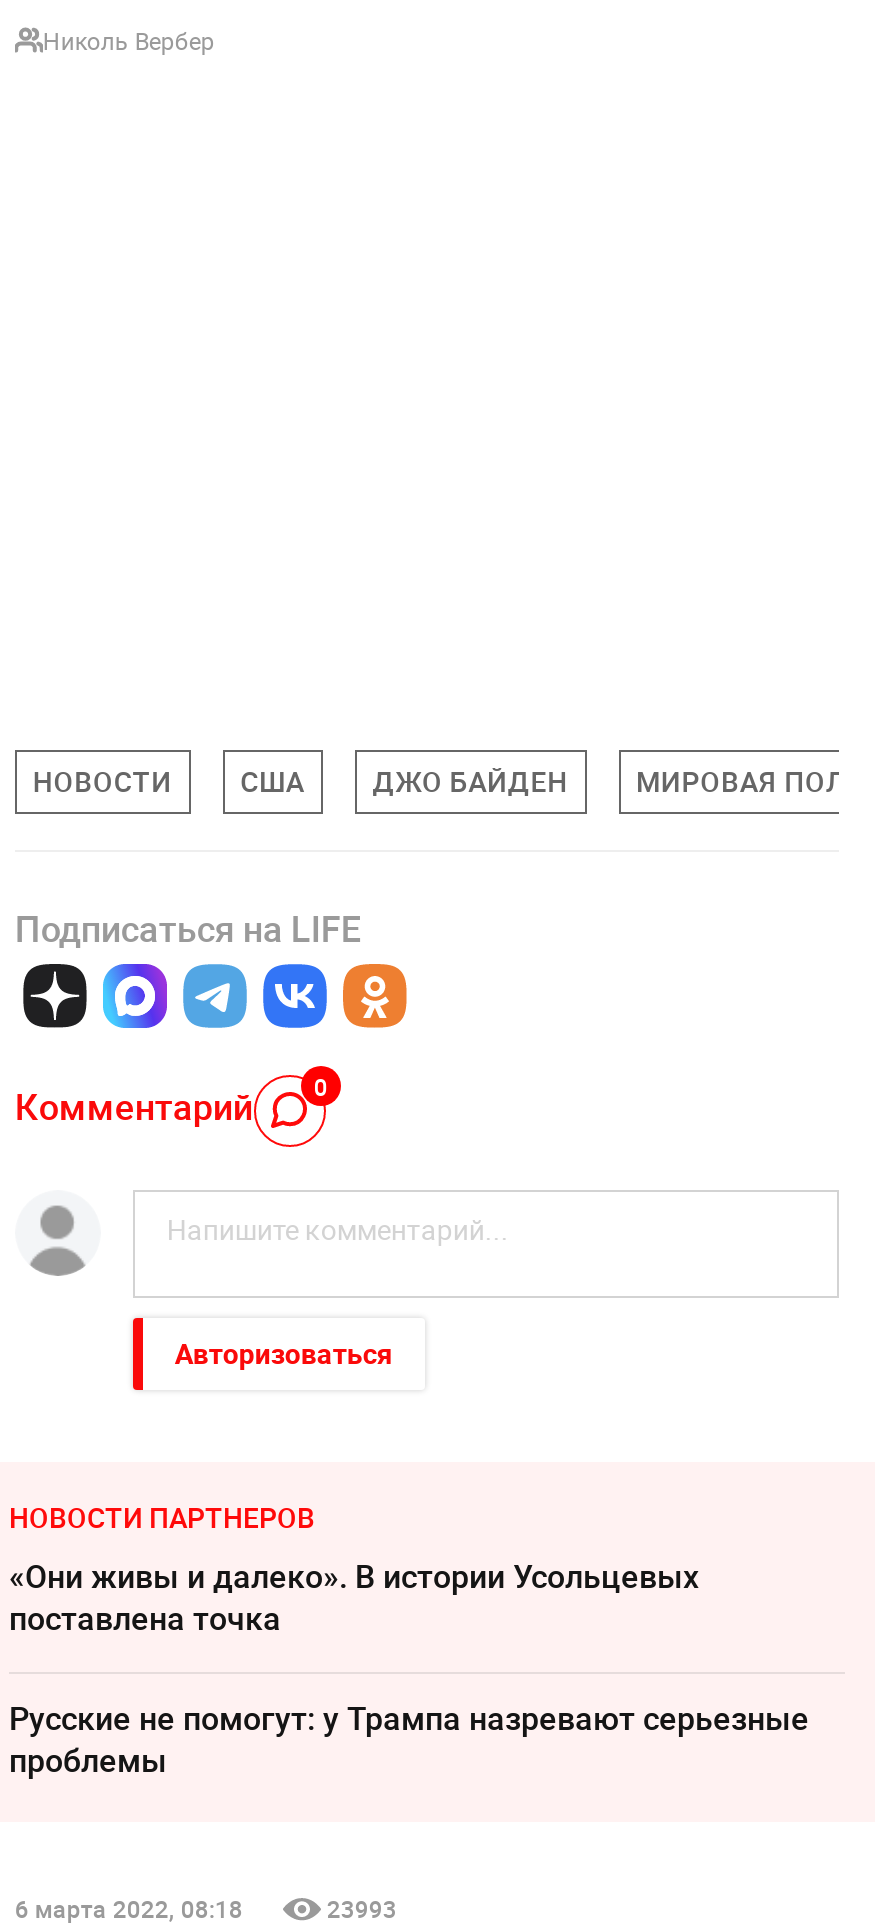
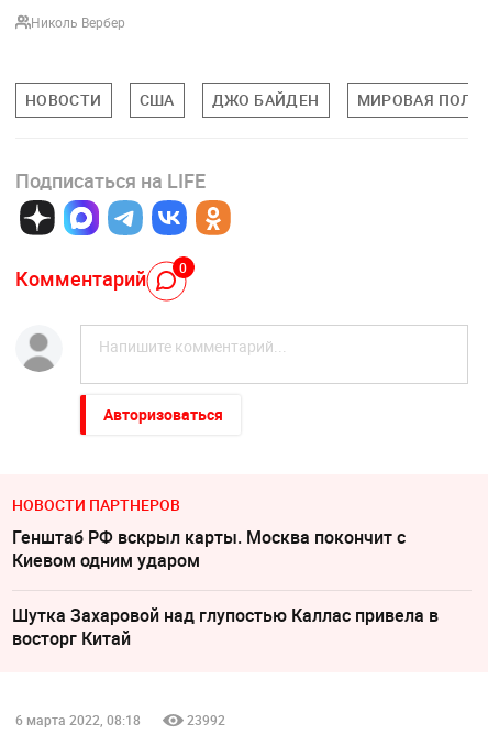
[9,1554,699,1640] «Они живы и далеко». В истории Усольцевых | поставлена точка -> [12,525,406,572] Генштаб РФ вскрыл карты. Москва покончит с | Киевом одним ударом
[9,1696,809,1782] Русские не помогут: у Трампа назревают серьезные | проблемы -> [12,603,439,650] Шутка Захаровой над глупостью Каллас привела в | восторг Китай
[327,1891,397,1923] 23993 -> [187,711,225,728] 23992

